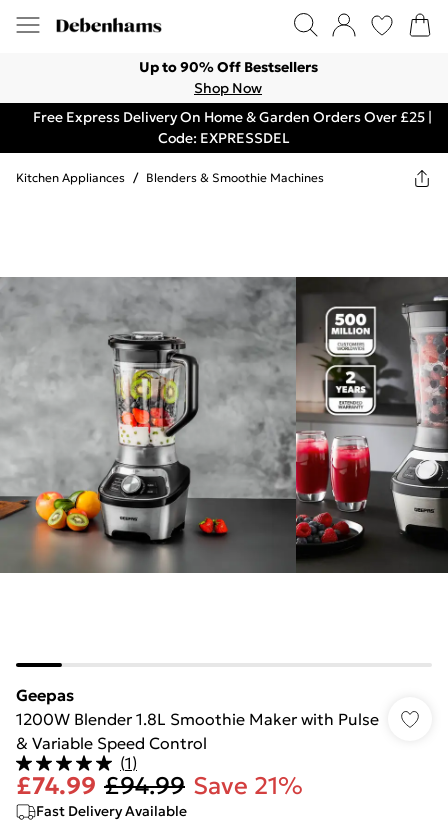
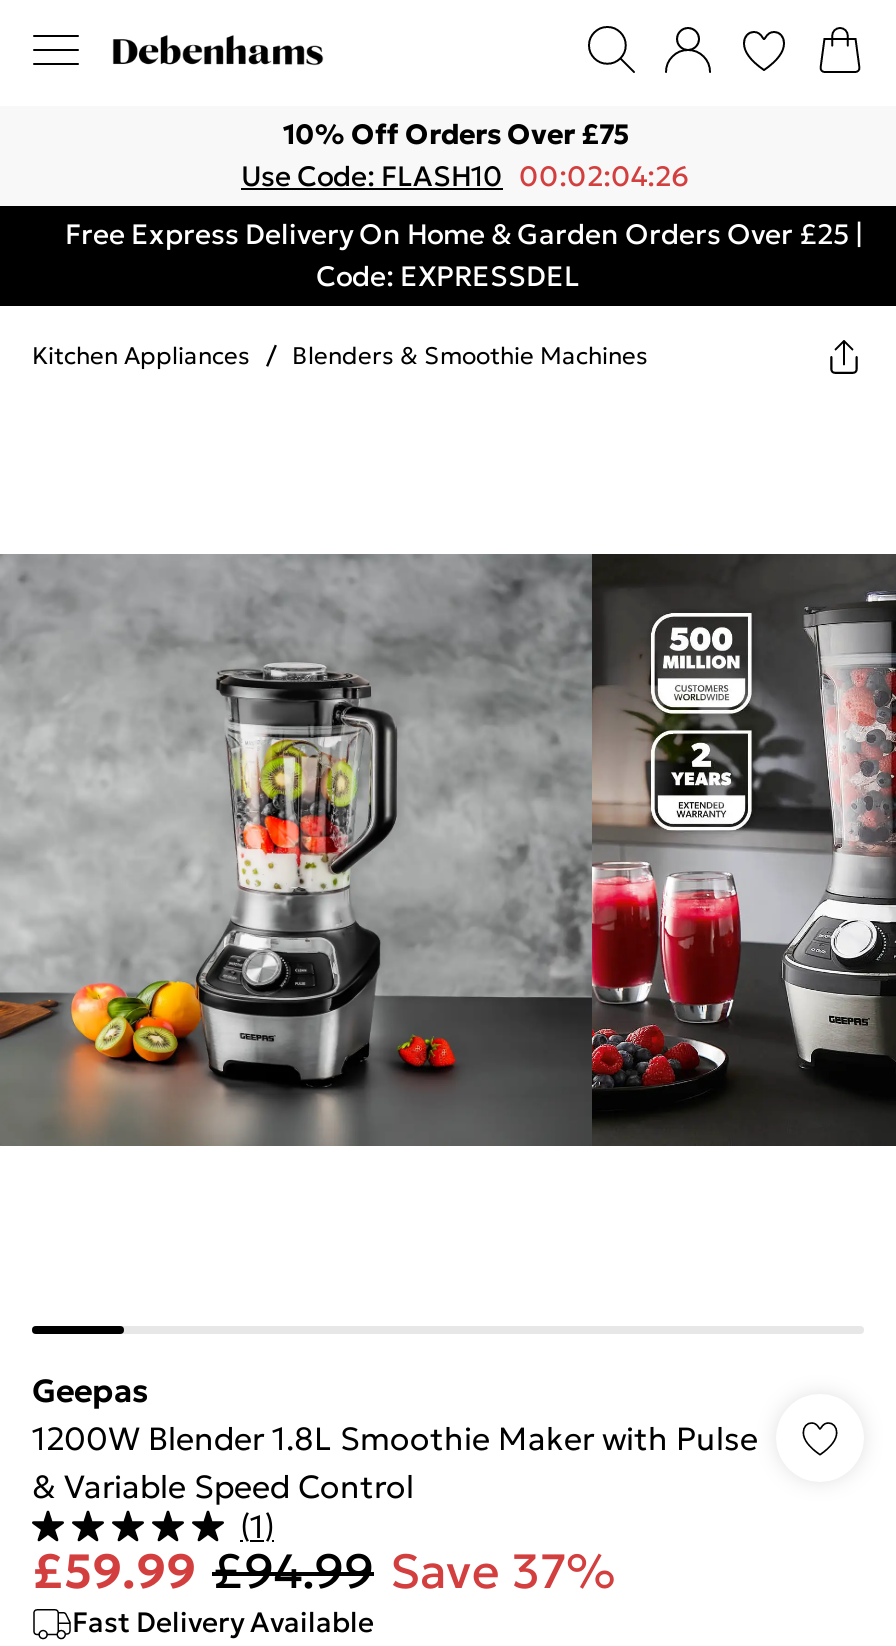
[138,58,317,97] Up to 90% Off Bestsellers | Shop Now -> [241,116,689,194] 10% Off Orders Over £75 | Use Code: FLASH10 00:02:04:26
[16,771,303,801] £74.99 £94.99 Save 21% -> [32,1542,616,1602] £59.99 £94.99 Save 37%

